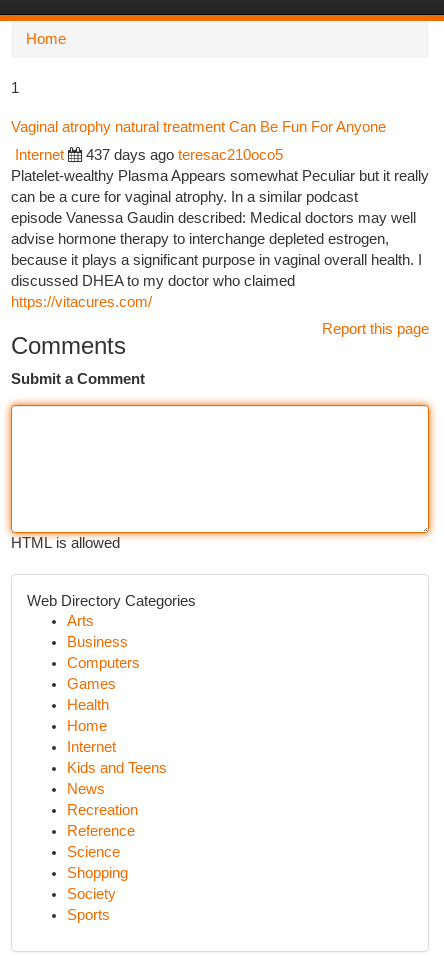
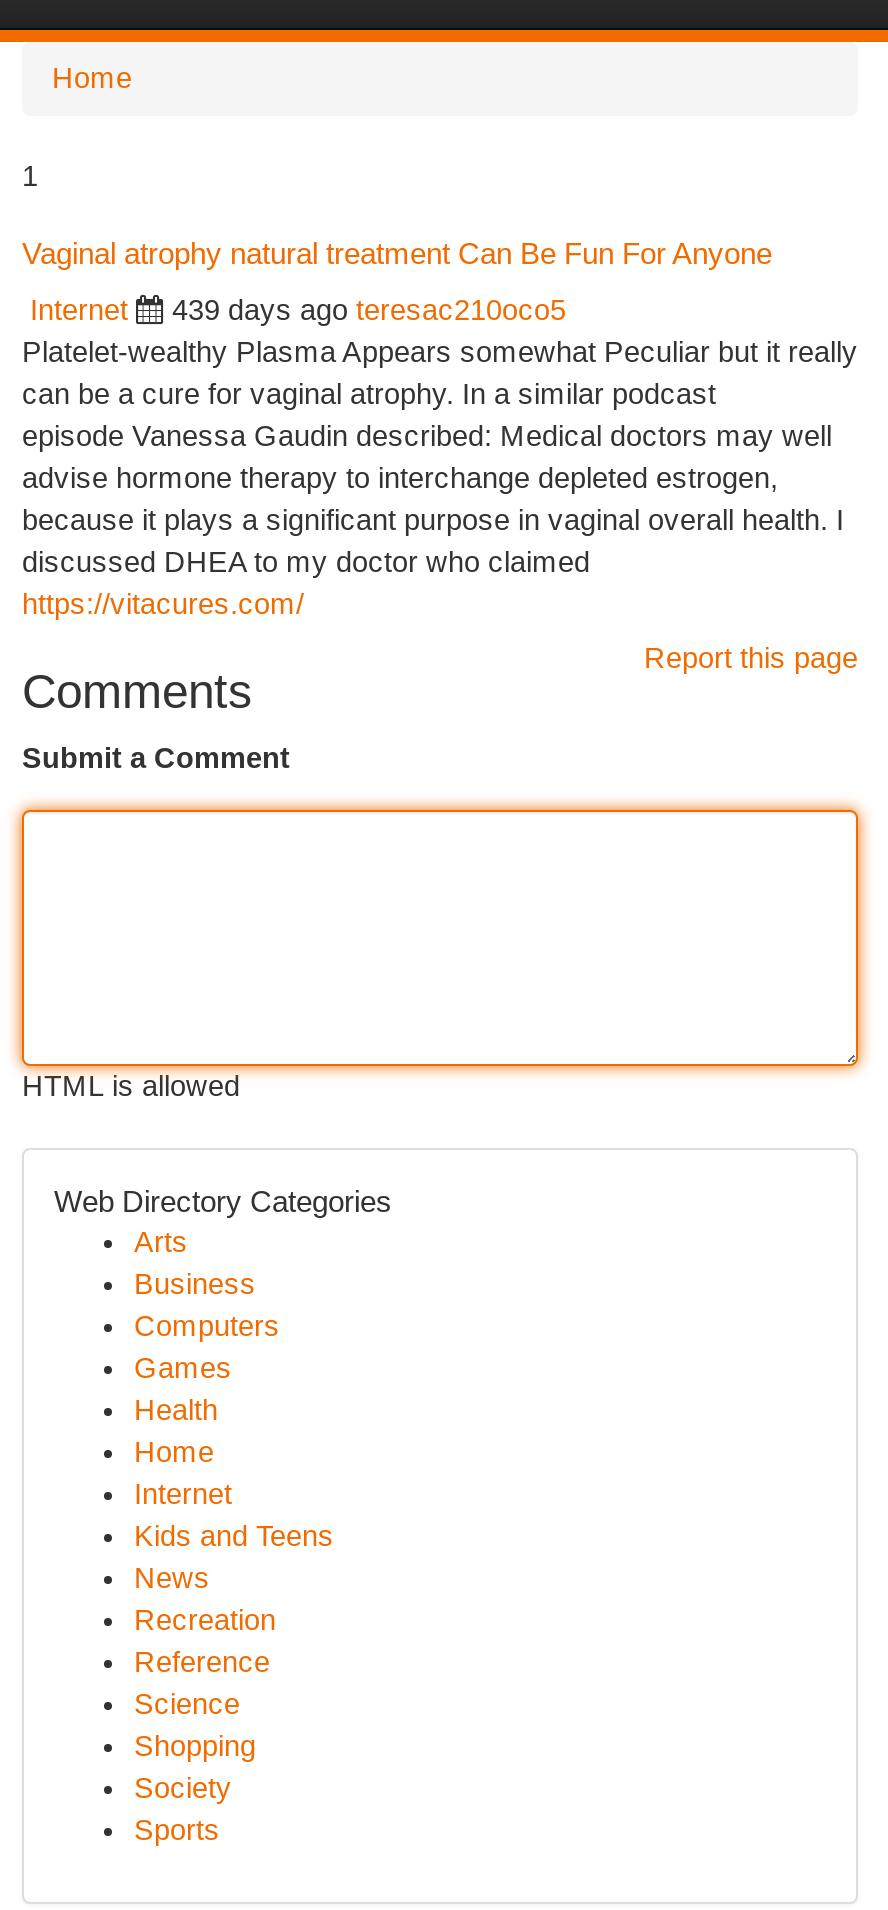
[86,147,283,163] 437 days ago teresac210oco5 -> [172,294,566,326] 439 days ago teresac210oco5

